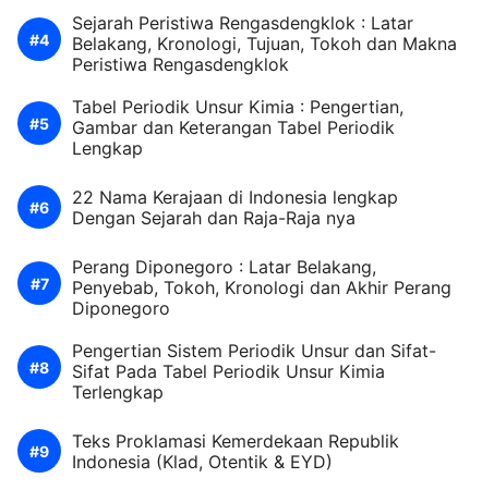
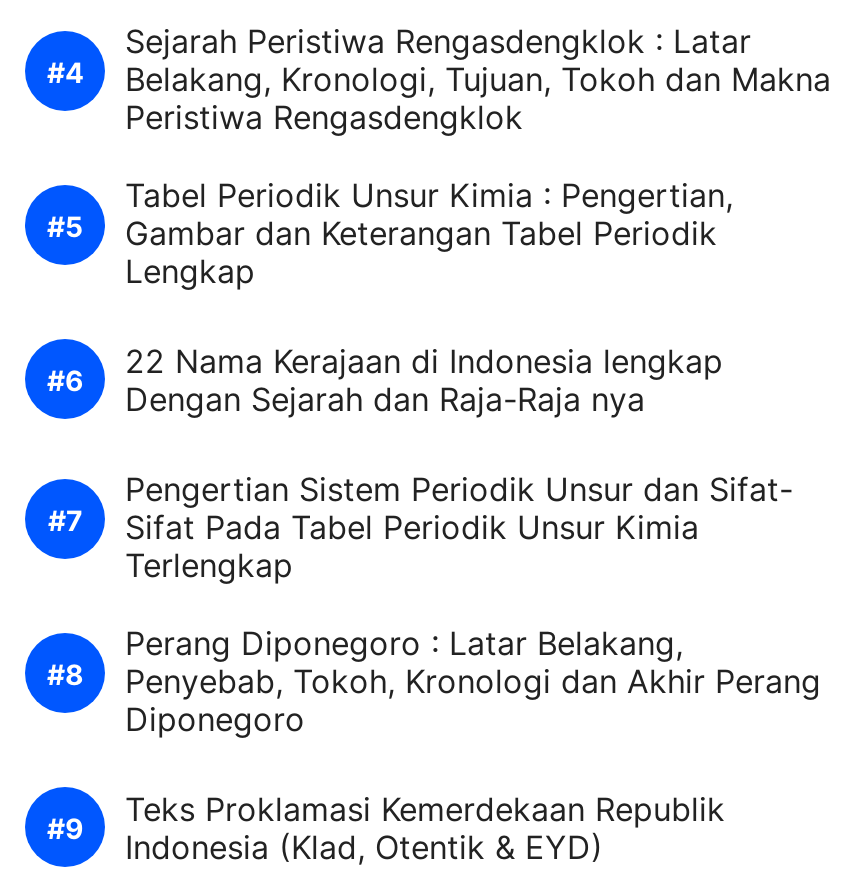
moved [72,256,451,319] -> [125,624,821,740]: Perang Diponegoro : Latar Belakang, | Penyebab, Tokoh, Kronologi dan Akhir Perang | Diponegoro
moved [72,340,436,403] -> [125,470,793,586]: Pengertian Sistem Periodik Unsur dan Sifat- | Sifat Pada Tabel Periodik Unsur Kimia | Terlengkap

